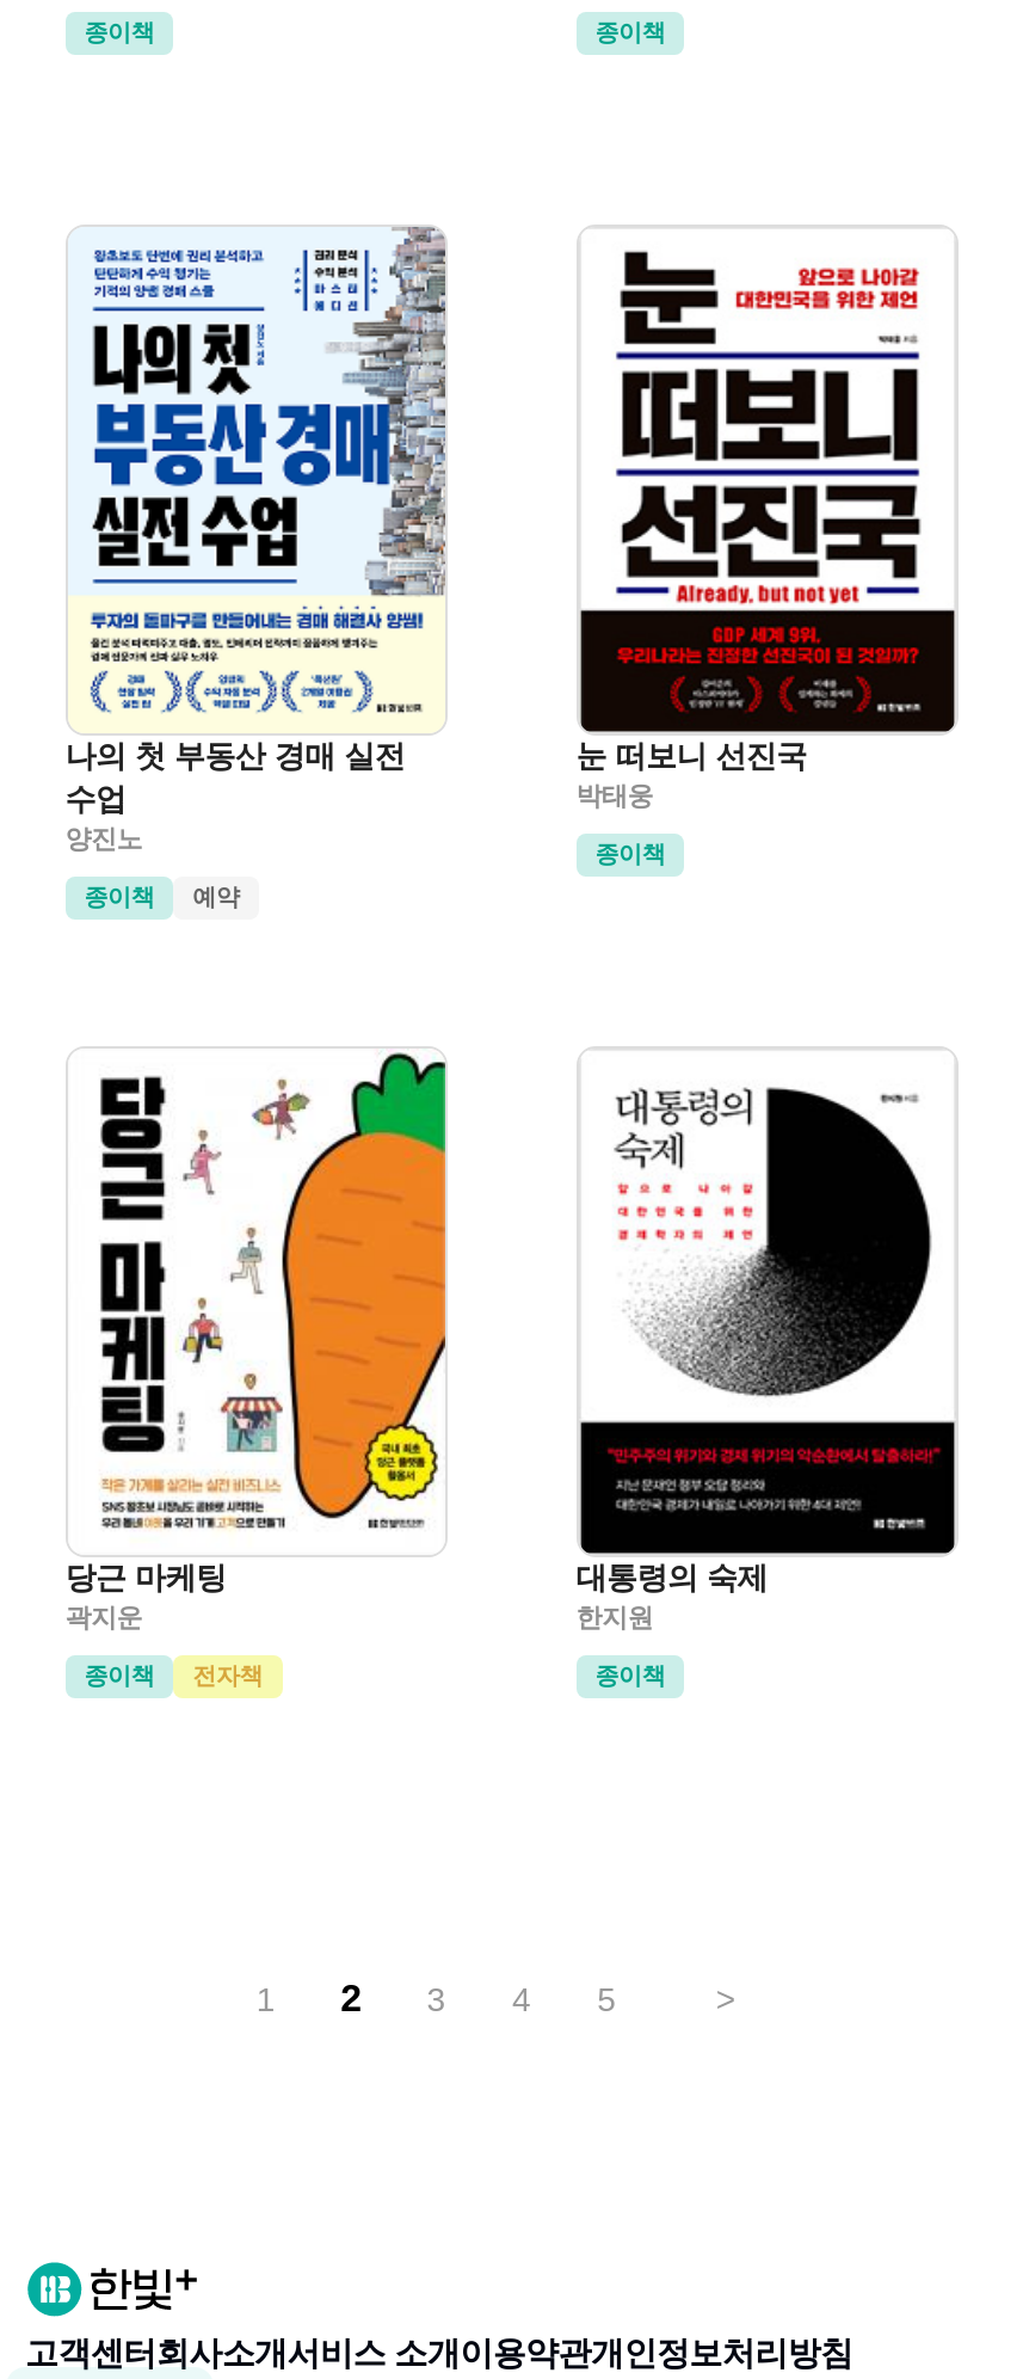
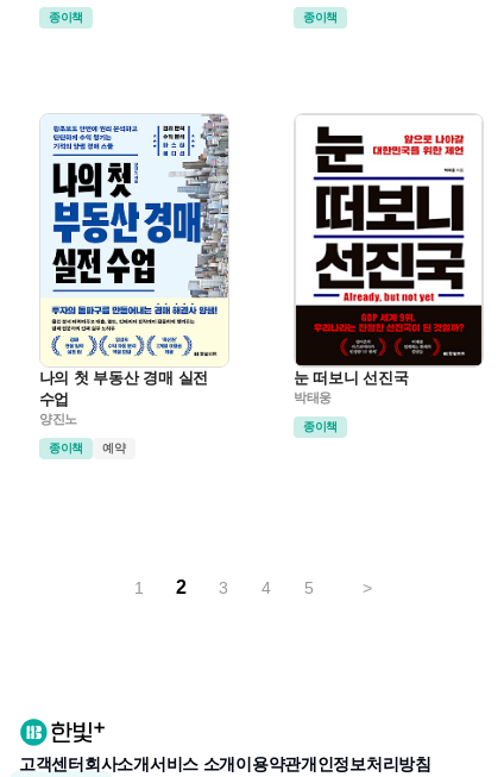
[65,1053,448,1689] [image] | 당근 마케팅 | 곽지운 | 종이책 | 전자책 -> none
[615,1084,932,1397] [image] -> none
[576,1419,956,1689] [image] | 대통령의 숙제 | 한지원 | 종이책 -> none

